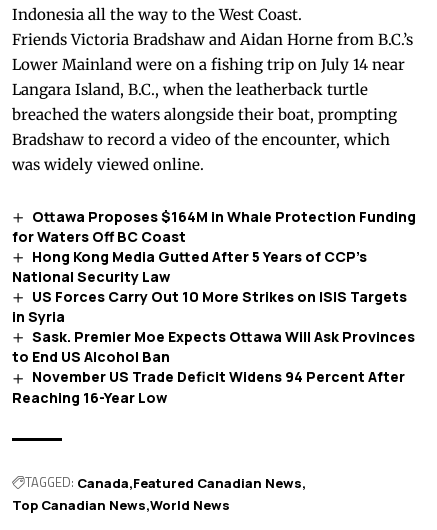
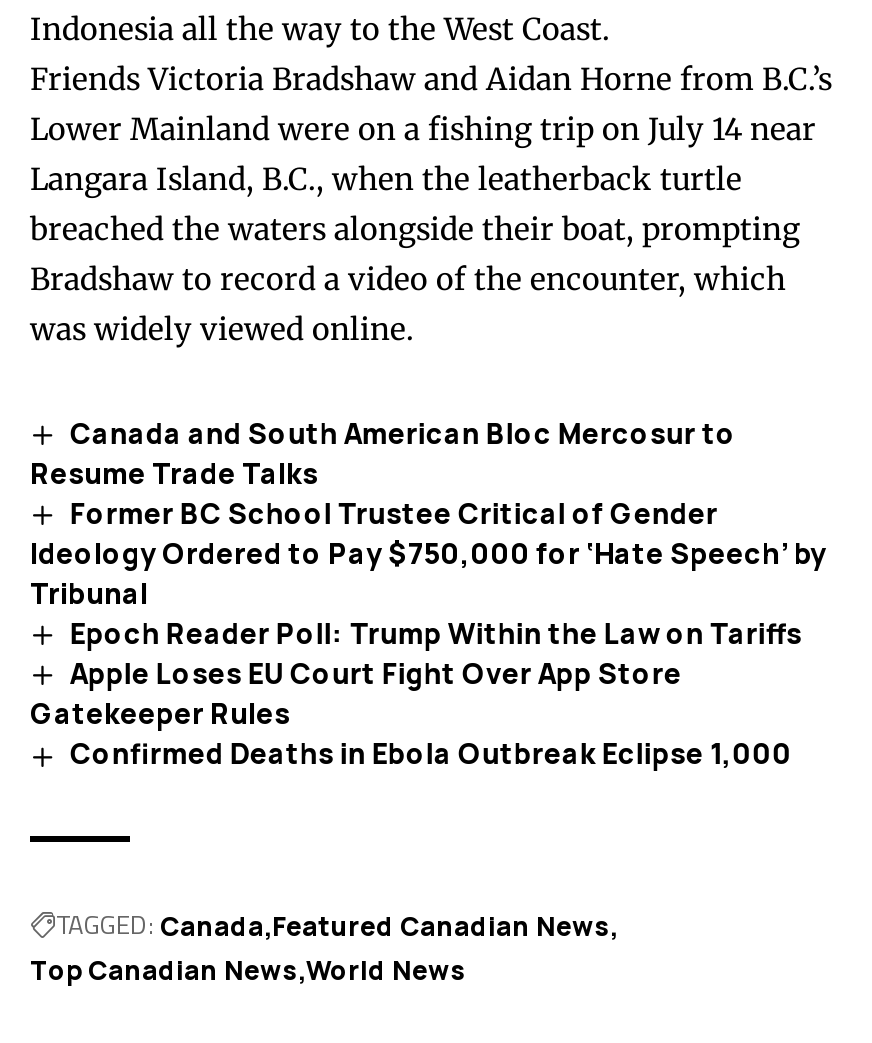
[12,207,416,407] Ottawa Proposes $164M in Whale Protection Funding | for Waters Off BC Coast | Hong Kong Media Gutted After 5 Years of CCP’s | National Security Law | US Forces Carry Out 10 More Strikes on ISIS Targets | in Syria | Sask. Premier Moe Expects Ottawa Will Ask Provinces | to End US Alcohol Ban | November US Trade Deficit Widens 94 Percent After | Reaching 16-Year Low -> [30,413,826,773] Canada and South American Bloc Mercosur to | Resume Trade Talks | Former BC School Trustee Critical of Gender | Ideology Ordered to Pay $750,000 for ‘Hate Speech’ by | Tribunal | Epoch Reader Poll: Trump Within the Law on Tariffs | Apple Loses EU Court Fight Over App Store | Gatekeeper Rules | Confirmed Deaths in Ebola Outbreak Eclipse 1,000

